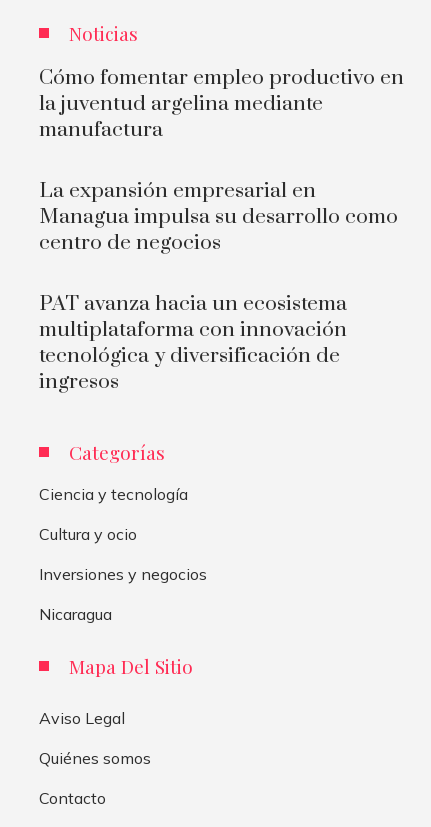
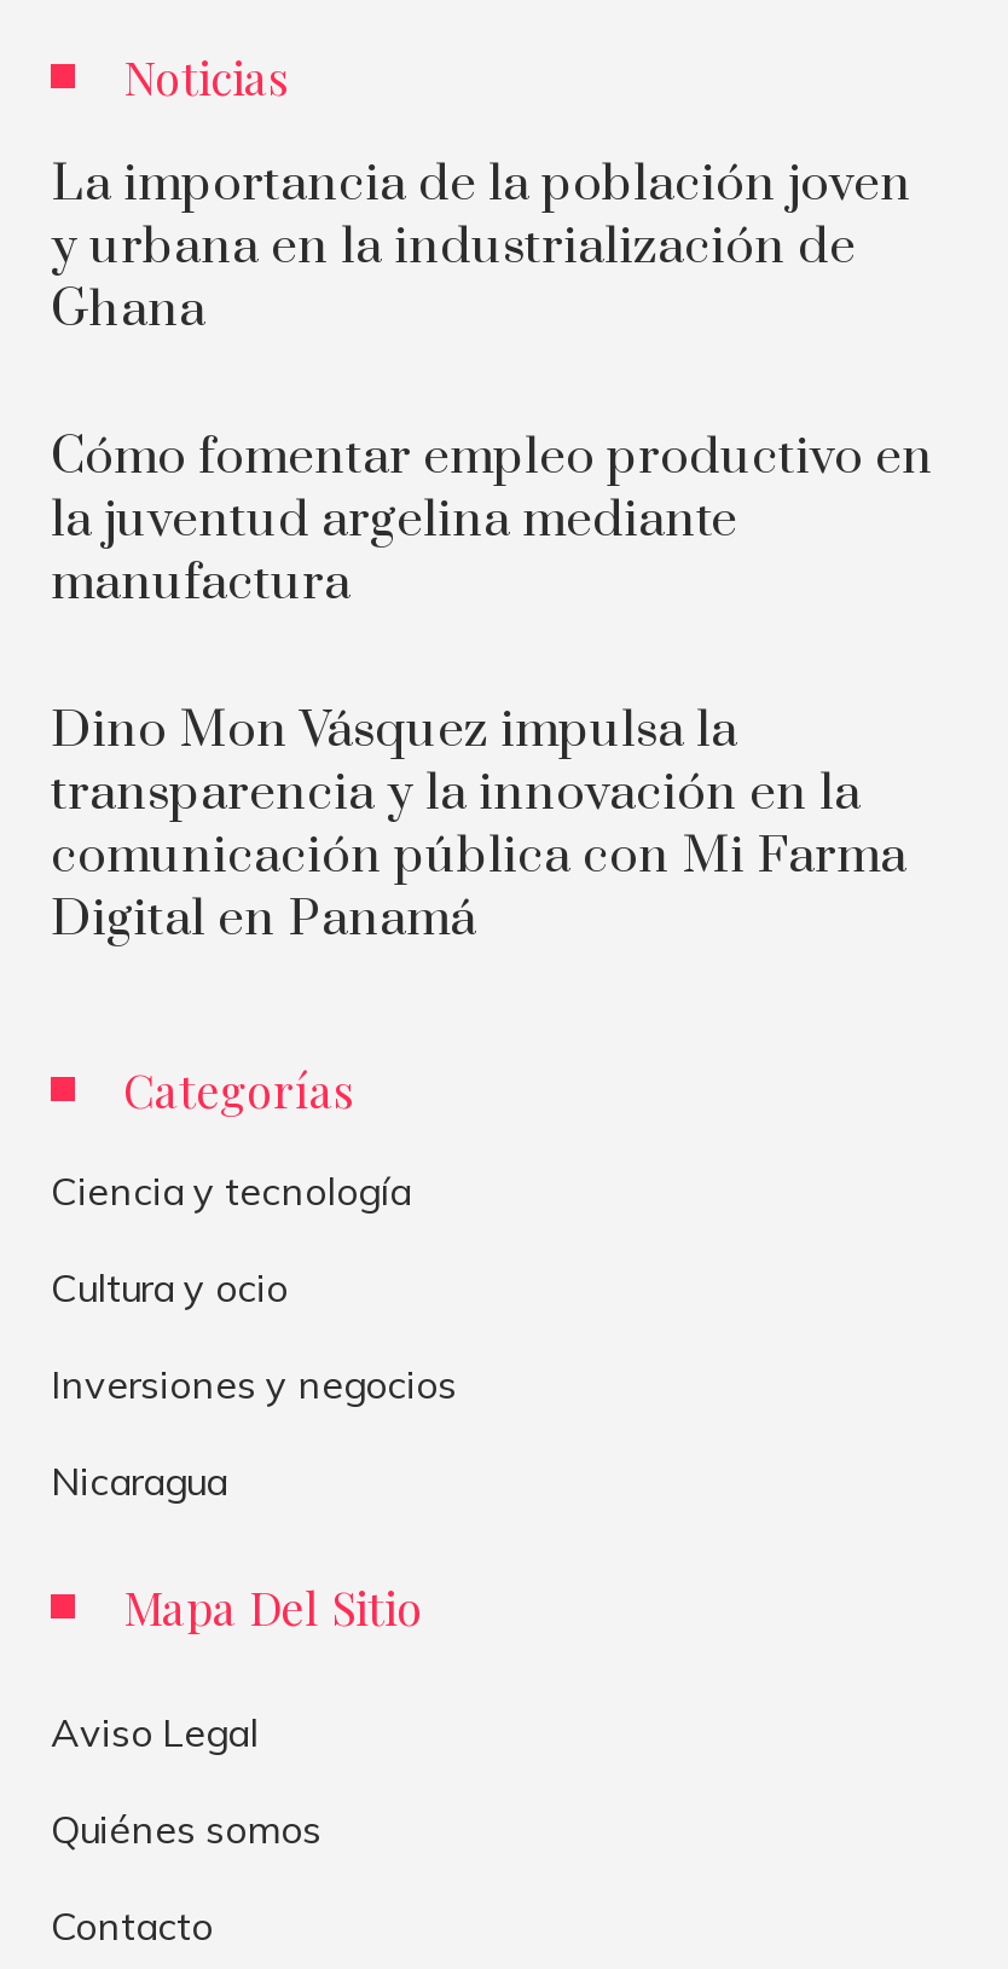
none -> [51,153,911,341] La importancia de la población joven | y urbana en la industrialización de | Ghana
moved [39,65,404,143] -> [51,426,933,615]: Cómo fomentar empleo productivo en | la juventud argelina mediante | manufactura
[39,178,398,395] La expansión empresarial en | Managua impulsa su desarrollo como | centro de negocios | PAT avanza hacia un ecosistema | multiplataforma con innovación | tecnológica y diversificación de | ingresos -> [51,699,906,951] Dino Mon Vásquez impulsa la | transparencia y la innovación en la | comunicación pública con Mi Farma | Digital en Panamá

